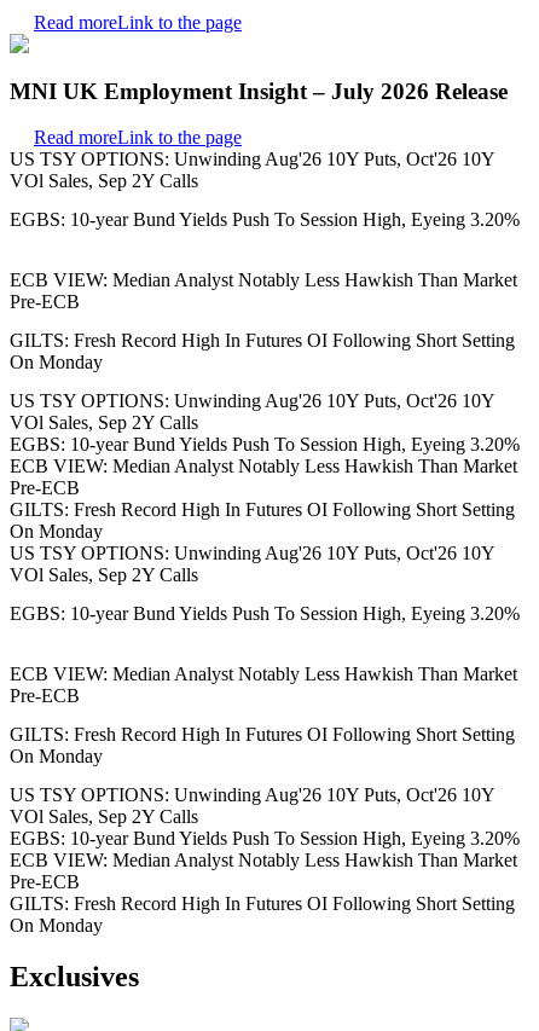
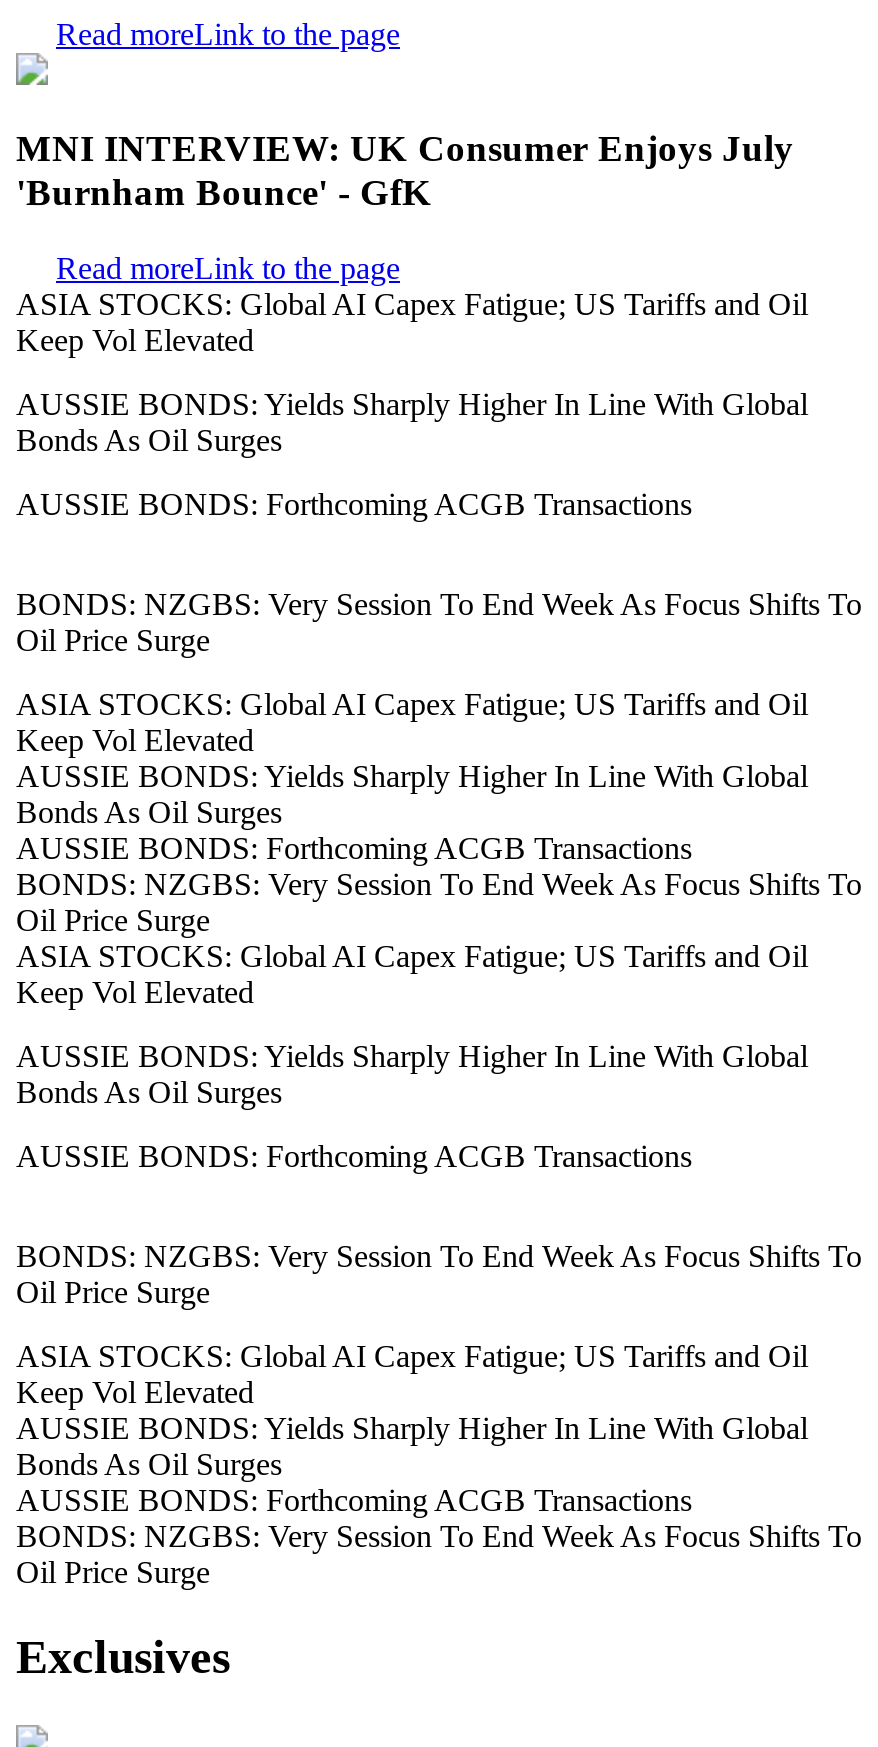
[10,78,508,103] MNI UK Employment Insight – July 2026 Release -> [16,126,794,212] MNI INTERVIEW: UK Consumer Enjoys July | 'Burnham Bounce' - GfK
[10,149,494,191] US TSY OPTIONS: Unwinding Aug'26 10Y Puts, Oct'26 10Y | VOl Sales, Sep 2Y Calls -> [16,287,808,357] ASIA STOCKS: Global AI Capex Fatigue; US Tariffs and Oil | Keep Vol Elevated
[10,209,520,230] EGBS: 10-year Bund Yields Push To Session High, Eyeing 3.20% -> [16,387,808,457] AUSSIE BONDS: Yields Sharply Higher In Line With Global | Bonds As Oil Surges
[10,270,517,312] ECB VIEW: Median Analyst Notably Less Hawkish Than Market | Pre-ECB -> [16,487,692,521] AUSSIE BONDS: Forthcoming ACGB Transactions
[10,330,515,373] GILTS: Fresh Record High In Futures OI Following Short Setting | On Monday -> [16,587,862,657] BONDS: NZGBS: Very Session To End Week As Focus Shifts To | Oil Price Surge
[10,391,520,585] US TSY OPTIONS: Unwinding Aug'26 10Y Puts, Oct'26 10Y | VOl Sales, Sep 2Y Calls | EGBS: 10-year Bund Yields Push To Session High, Eyeing 3.20% | ECB VIEW: Median Analyst Notably Less Hawkish Than Market | Pre-ECB | GILTS: Fresh Record High In Futures OI Following Short Setting | On Monday | US TSY OPTIONS: Unwinding Aug'26 10Y Puts, Oct'26 10Y | VOl Sales, Sep 2Y Calls -> [16,687,862,1009] ASIA STOCKS: Global AI Capex Fatigue; US Tariffs and Oil | Keep Vol Elevated | AUSSIE BONDS: Yields Sharply Higher In Line With Global | Bonds As Oil Surges | AUSSIE BONDS: Forthcoming ACGB Transactions | BONDS: NZGBS: Very Session To End Week As Focus Shifts To | Oil Price Surge | ASIA STOCKS: Global AI Capex Fatigue; US Tariffs and Oil | Keep Vol Elevated
[10,603,520,624] EGBS: 10-year Bund Yields Push To Session High, Eyeing 3.20% -> [16,1039,808,1109] AUSSIE BONDS: Yields Sharply Higher In Line With Global | Bonds As Oil Surges
[10,664,517,706] ECB VIEW: Median Analyst Notably Less Hawkish Than Market | Pre-ECB -> [16,1139,692,1173] AUSSIE BONDS: Forthcoming ACGB Transactions
[10,724,515,767] GILTS: Fresh Record High In Futures OI Following Short Setting | On Monday -> [16,1239,862,1309] BONDS: NZGBS: Very Session To End Week As Focus Shifts To | Oil Price Surge
[10,785,520,936] US TSY OPTIONS: Unwinding Aug'26 10Y Puts, Oct'26 10Y | VOl Sales, Sep 2Y Calls | EGBS: 10-year Bund Yields Push To Session High, Eyeing 3.20% | ECB VIEW: Median Analyst Notably Less Hawkish Than Market | Pre-ECB | GILTS: Fresh Record High In Futures OI Following Short Setting | On Monday -> [16,1339,862,1589] ASIA STOCKS: Global AI Capex Fatigue; US Tariffs and Oil | Keep Vol Elevated | AUSSIE BONDS: Yields Sharply Higher In Line With Global | Bonds As Oil Surges | AUSSIE BONDS: Forthcoming ACGB Transactions | BONDS: NZGBS: Very Session To End Week As Focus Shifts To | Oil Price Surge

